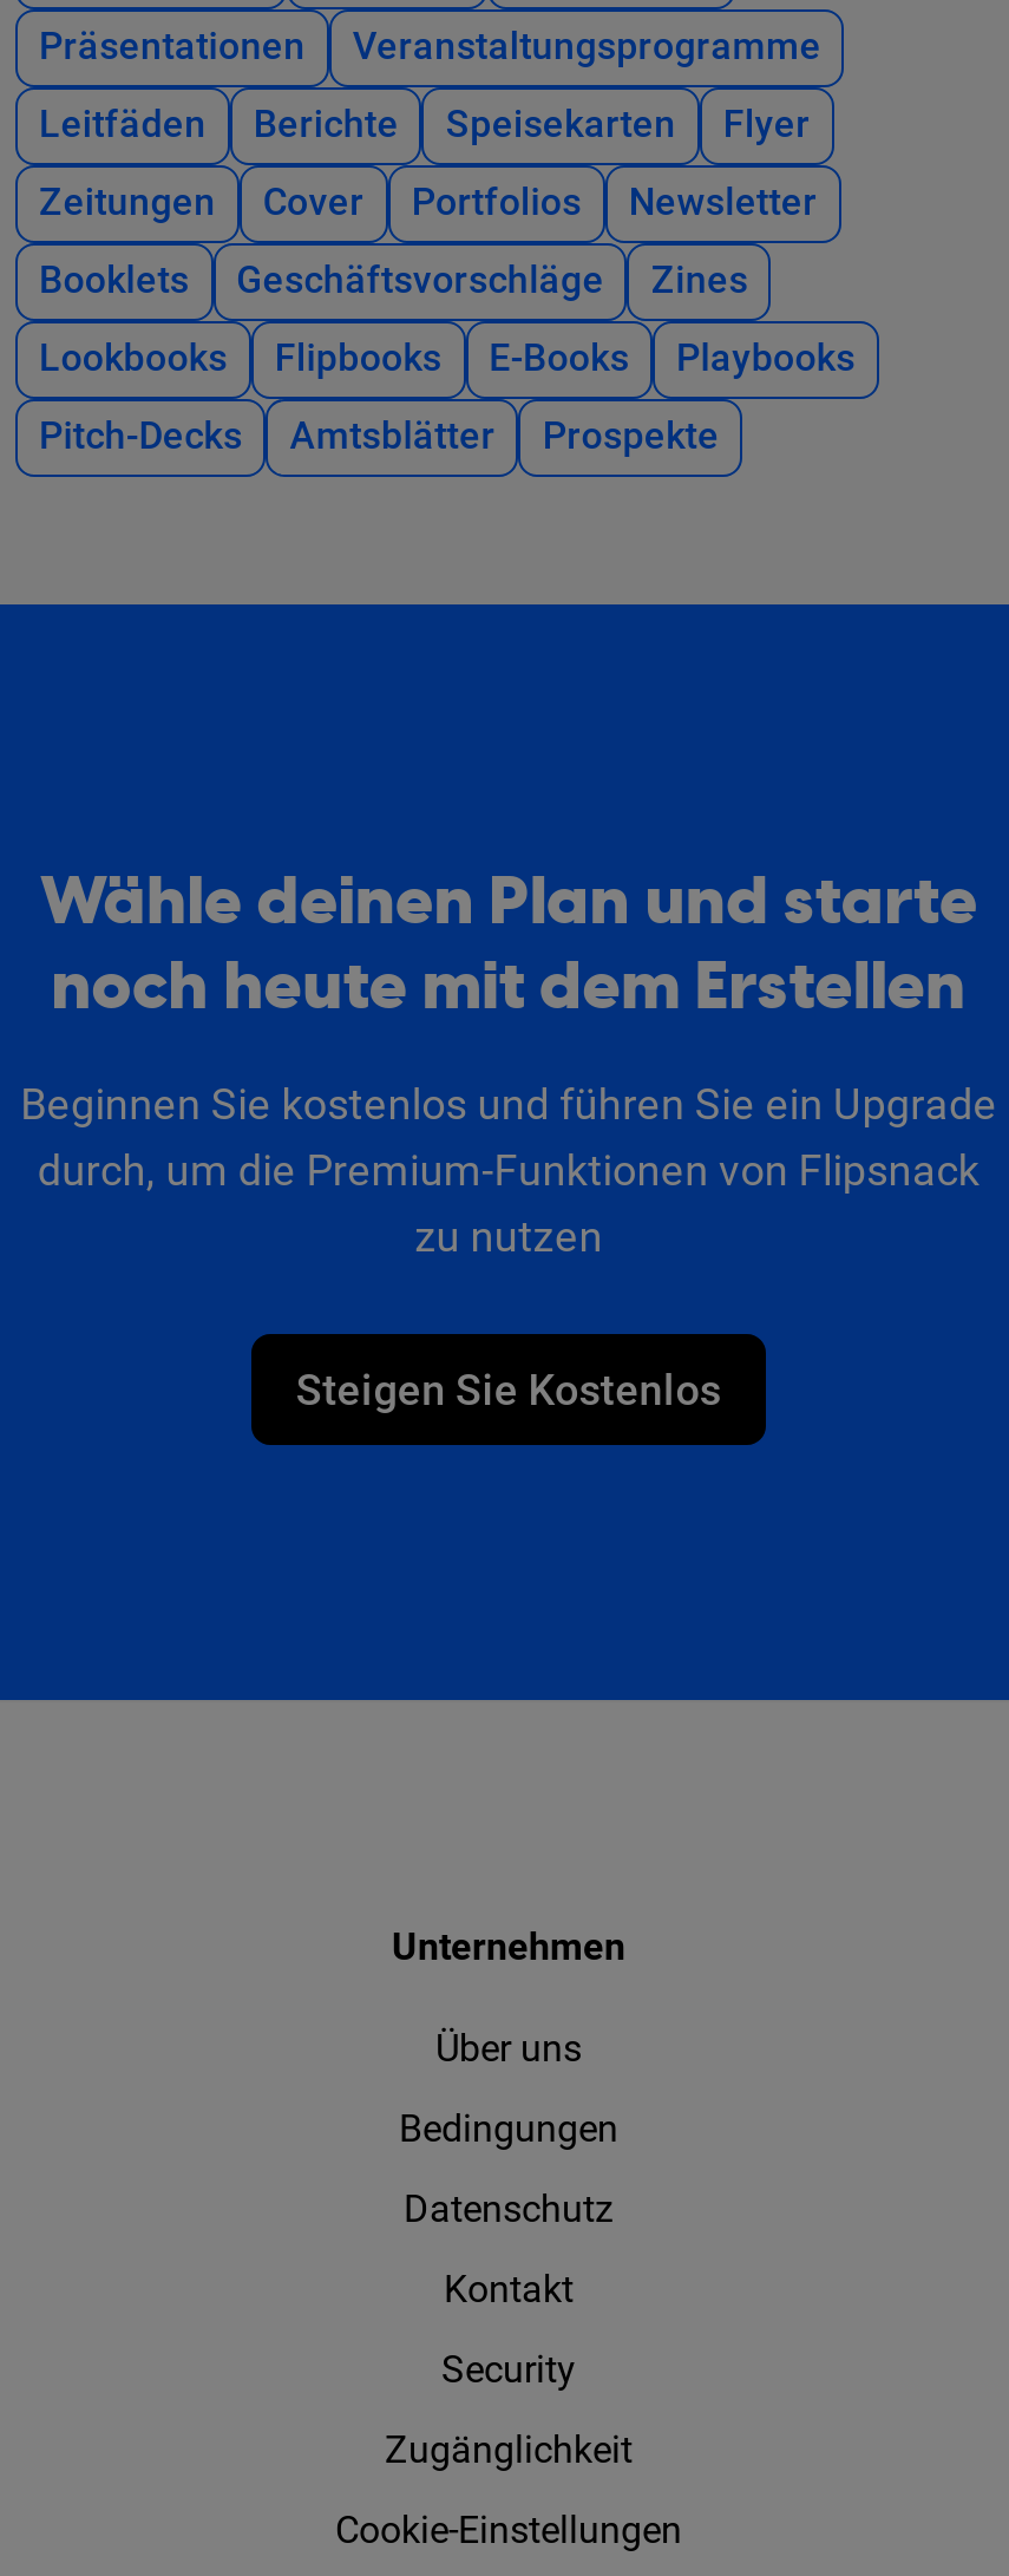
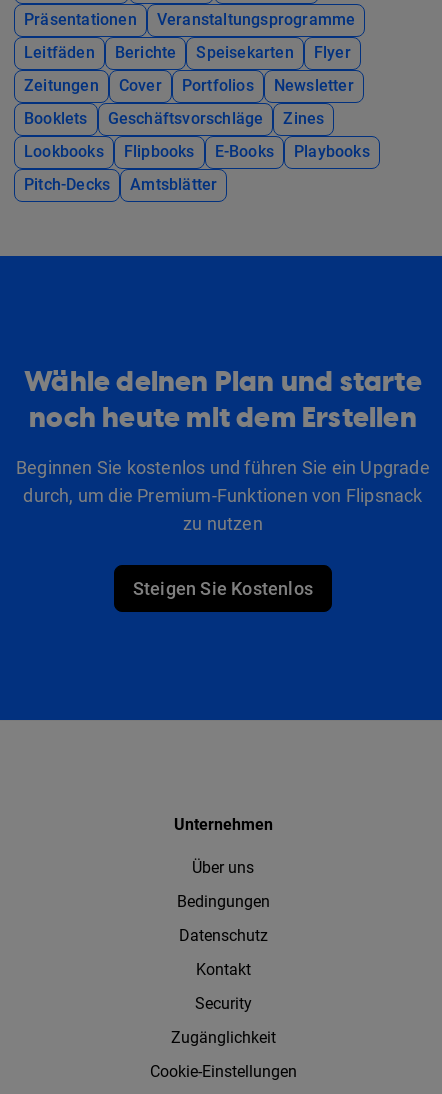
[543,414,719,459] Prospekte -> none

